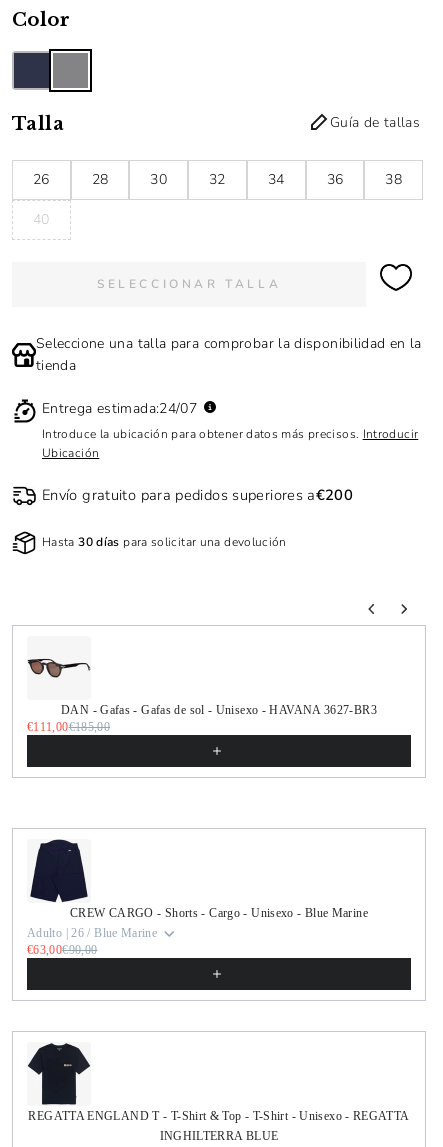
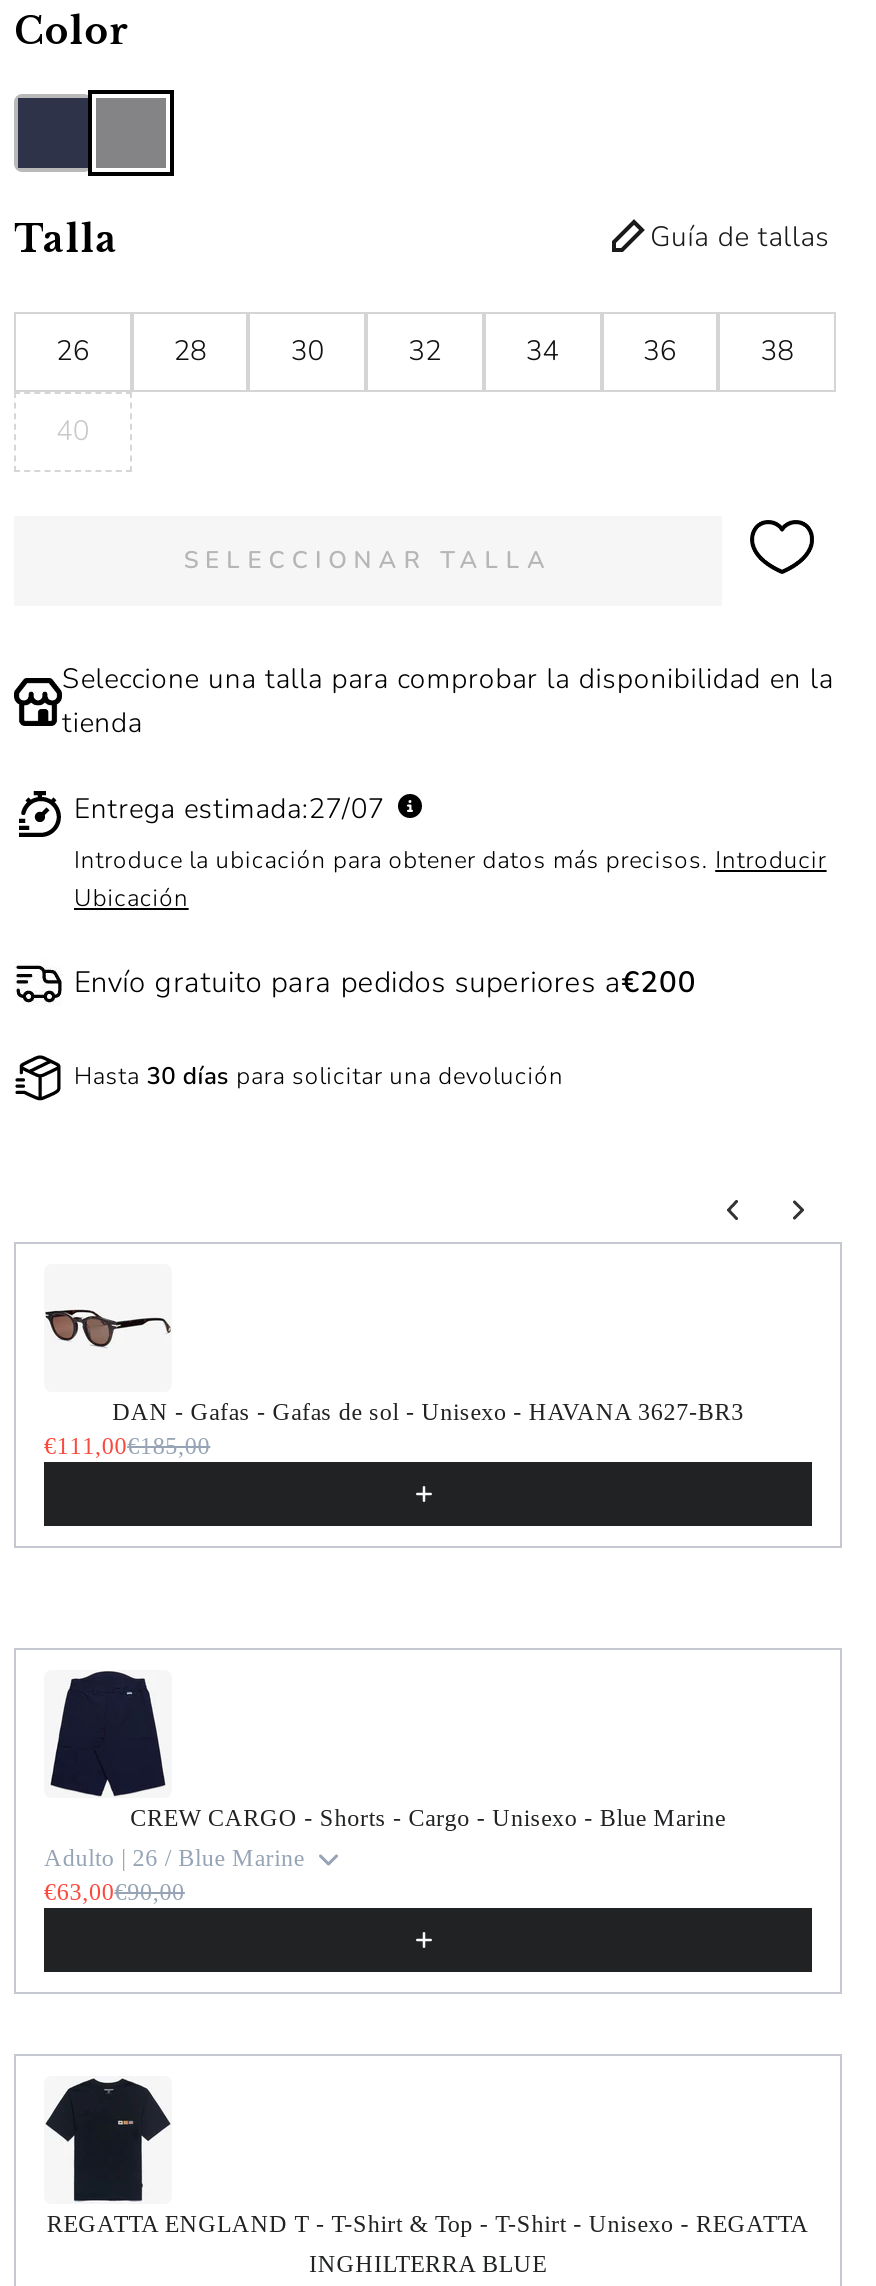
[42,399,197,418] Entrega estimada:24/07 -> [74,790,384,828] Entrega estimada:27/07

